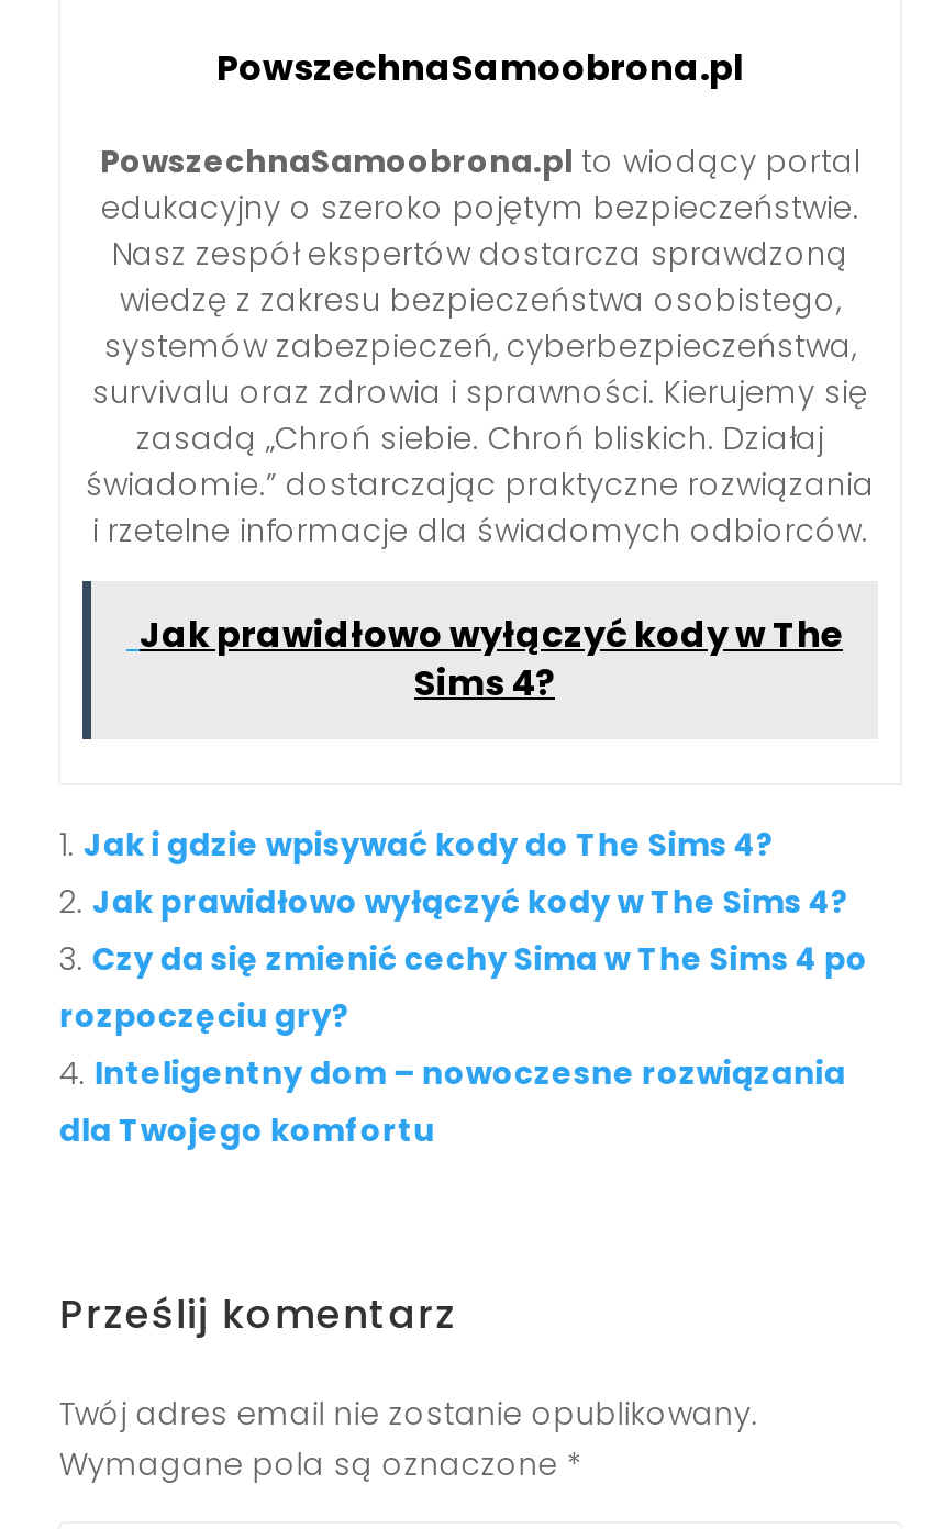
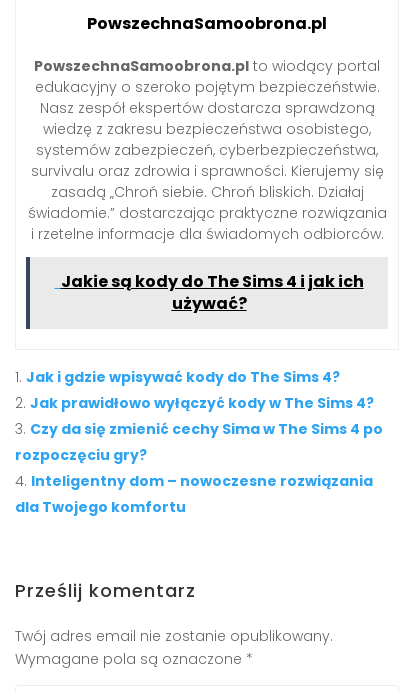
[140,610,843,709] Jak prawidłowo wyłączyć kody w The | Sims 4? -> [60,270,363,315] Jakie są kody do The Sims 4 i jak ich | używać?

